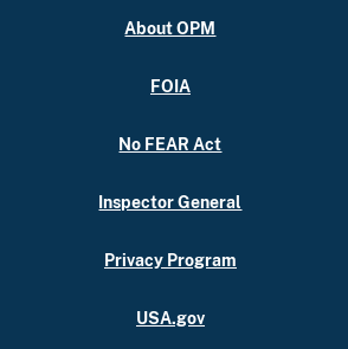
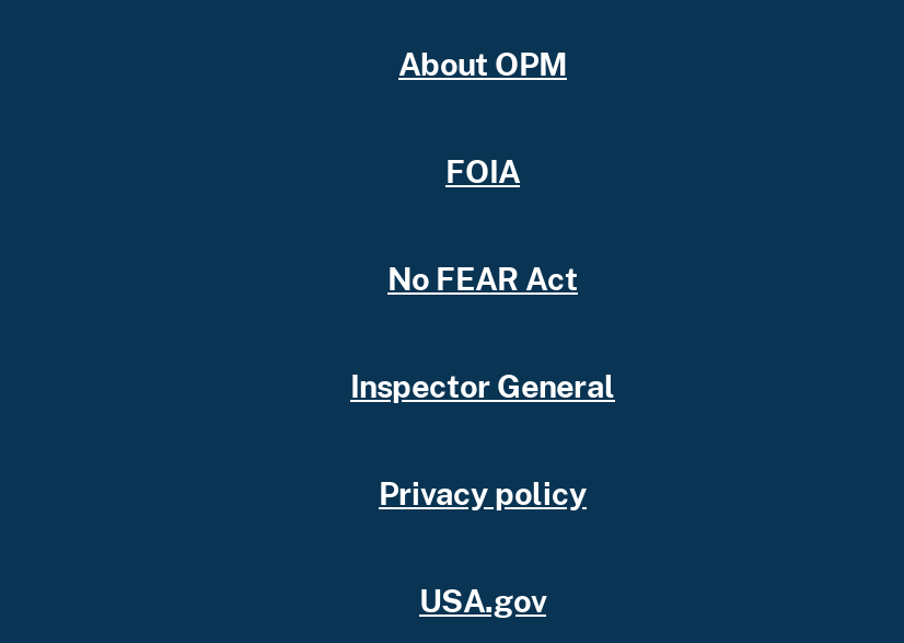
[104,250,237,270] Privacy Program -> [379,475,587,512] Privacy policy

